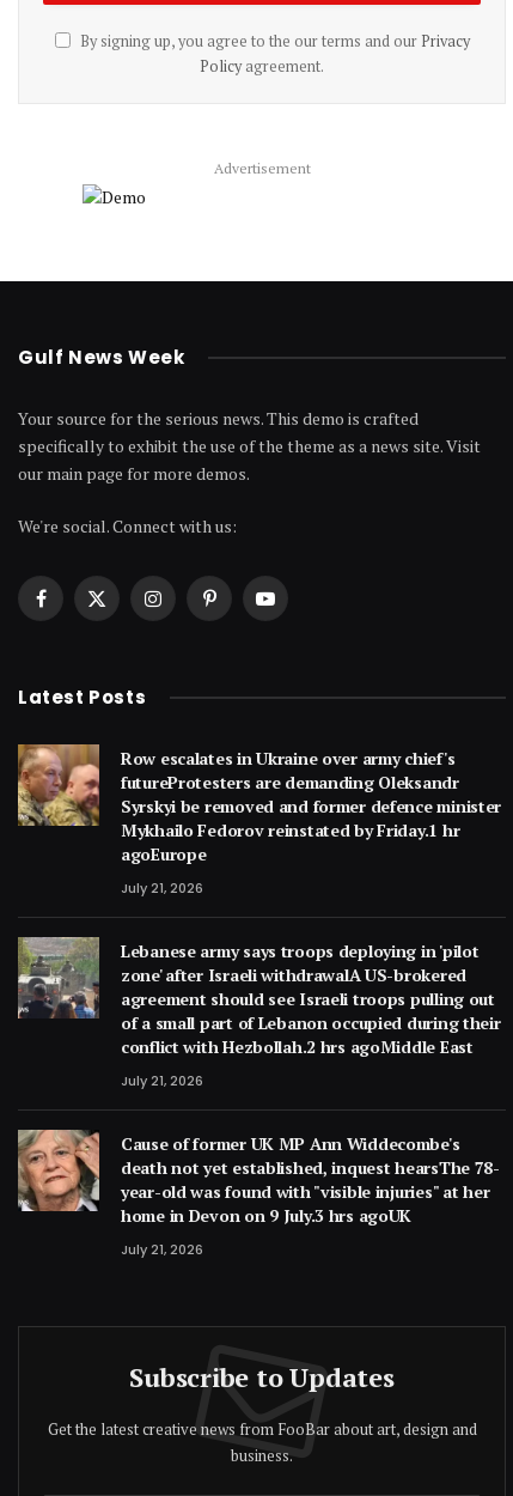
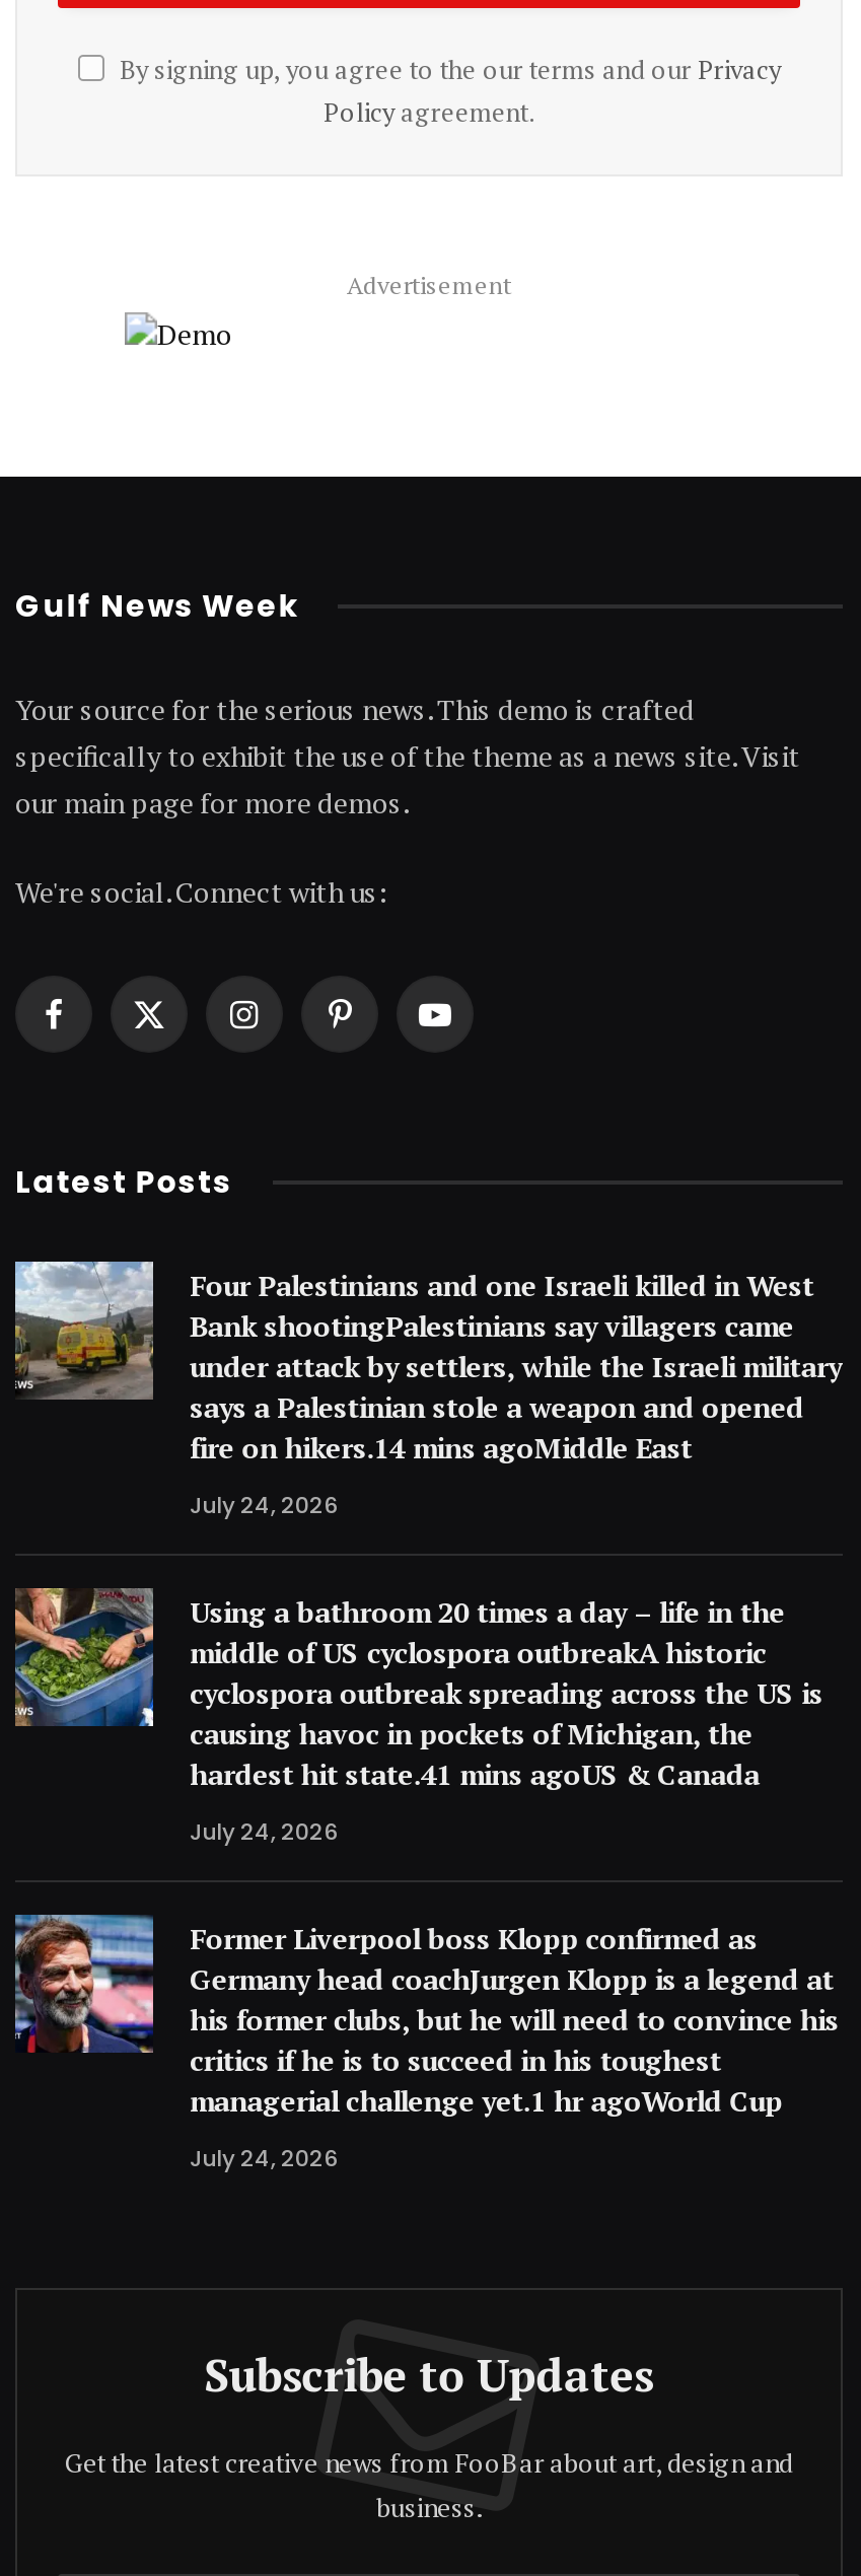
[17,743,501,865] [image] | Row escalates in Ukraine over army chief's | futureProtesters are demanding Oleksandr | Syrskyi be removed and former defence minister | Mykhailo Fedorov reinstated by Friday.1 hr | agoEurope -> [13,1260,842,1465] [image] | Four Palestinians and one Israeli killed in West | Bank shootingPalestinians say villagers came | under attack by settlers, while the Israeli military | says a Palestinian stole a weapon and opened | fire on hikers.14 mins agoMiddle East
[121,878,203,897] July 21, 2026 -> [190,1488,338,1520] July 24, 2026
[18,936,501,1057] [image] | Lebanese army says troops deploying in 'pilot | zone' after Israeli withdrawalA US-brokered | agreement should see Israeli troops pulling out | of a small part of Lebanon occupied during their | conflict with Hezbollah.2 hrs agoMiddle East -> [15,1588,823,1792] [image] | Using a bathroom 20 times a day – life in the | middle of US cyclospora outbreakA historic | cyclospora outbreak spreading across the US is | causing havoc in pockets of Michigan, the | hardest hit state.41 mins agoUS & Canada
[121,1071,203,1090] July 21, 2026 -> [190,1814,338,1847] July 24, 2026
[18,1129,500,1226] [image] | Cause of former UK MP Ann Widdecombe's | death not yet established, inquest hearsThe 78- | year-old was found with "visible injuries" at her | home in Devon on 9 July.3 hrs agoUK -> [15,1913,839,2119] [image] | Former Liverpool boss Klopp confirmed as | Germany head coachJurgen Klopp is a legend at | his former clubs, but he will need to convince his | critics if he is to succeed in his toughest | managerial challenge yet.1 hr agoWorld Cup
[121,1239,203,1258] July 21, 2026 -> [190,2141,338,2173] July 24, 2026

